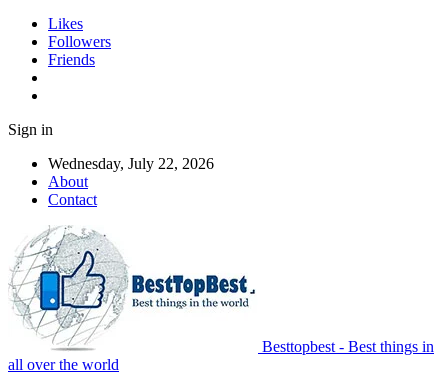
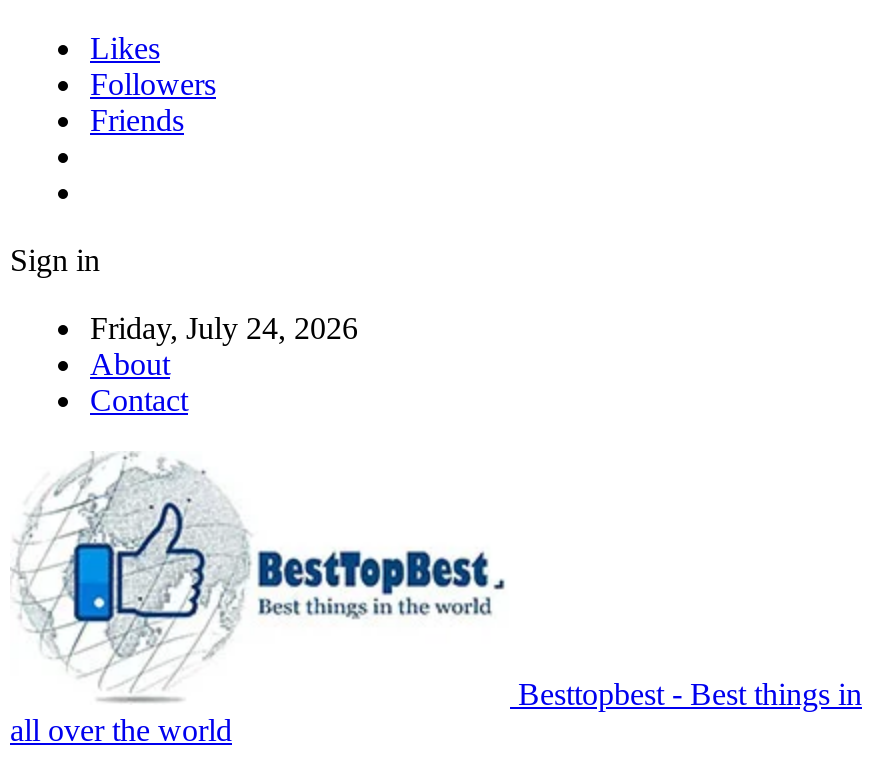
[48,155,214,172] Wednesday, July 22, 2026 -> [90,311,358,345] Friday, July 24, 2026

